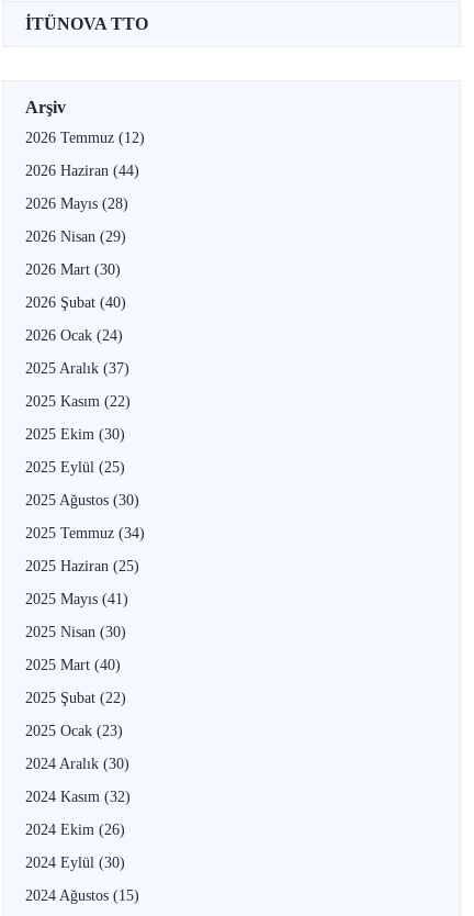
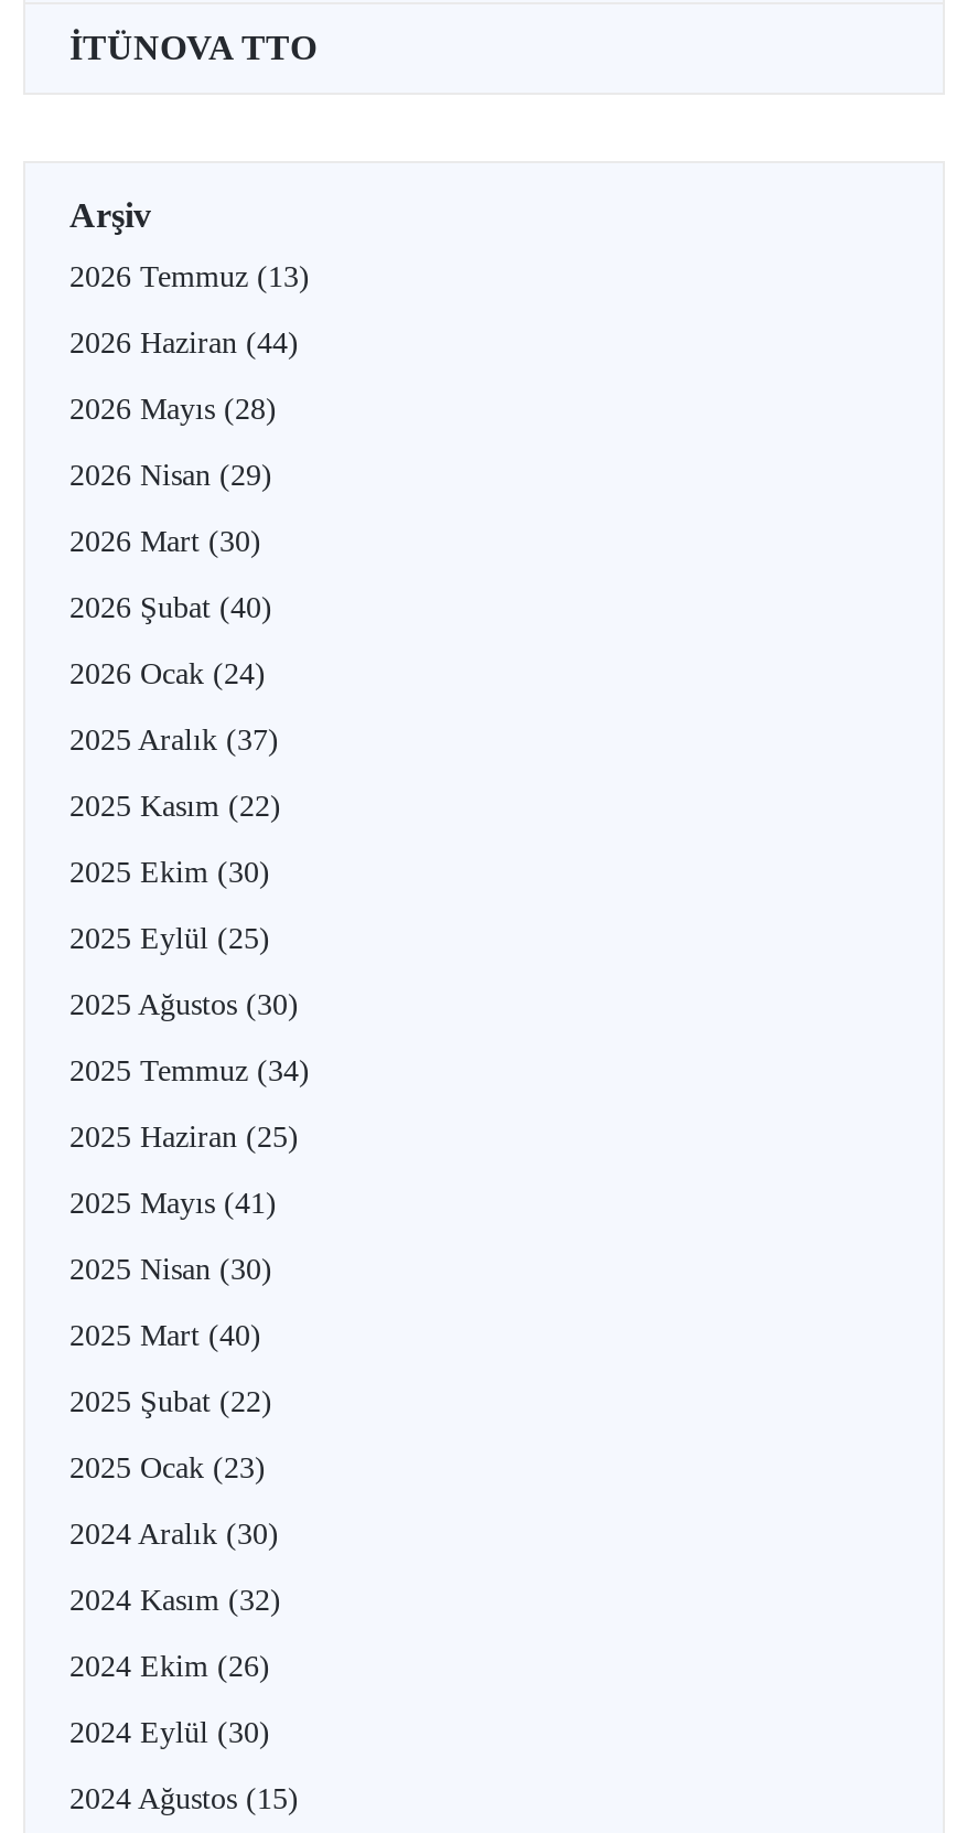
[25,129,145,146] 2026 Temmuz (12) -> [69,260,310,293] 2026 Temmuz (13)

